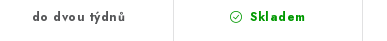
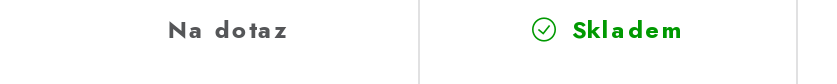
[31,8,125,26] do dvou týdnů -> [168,13,290,49] Na dotaz

